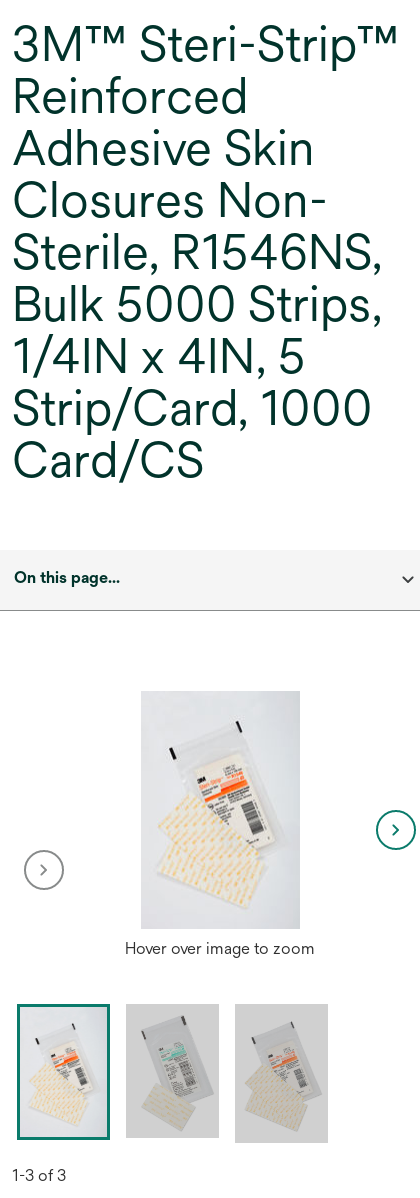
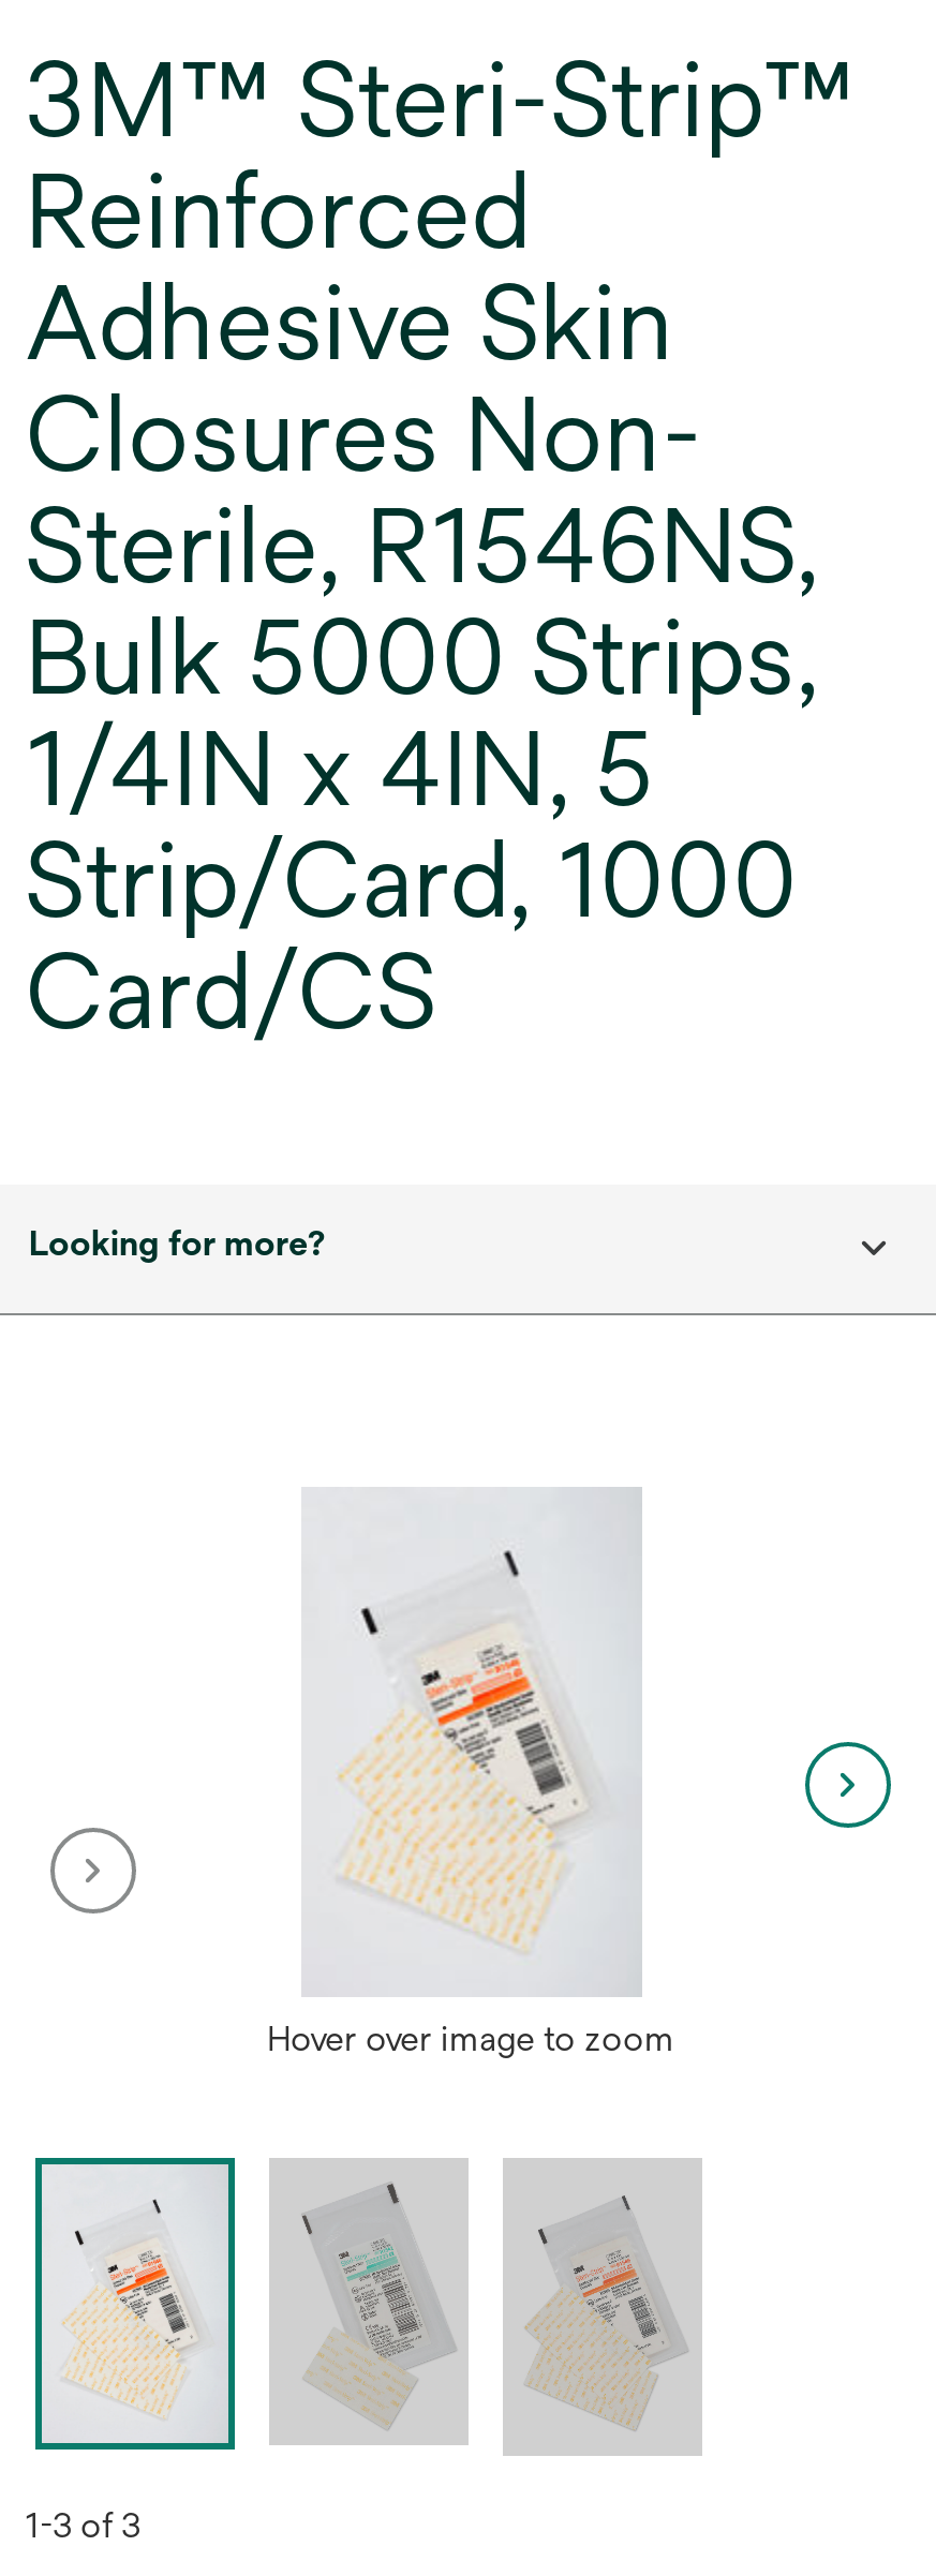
[14,568,120,587] On this page... -> [29,1223,325,1264] Looking for more?

